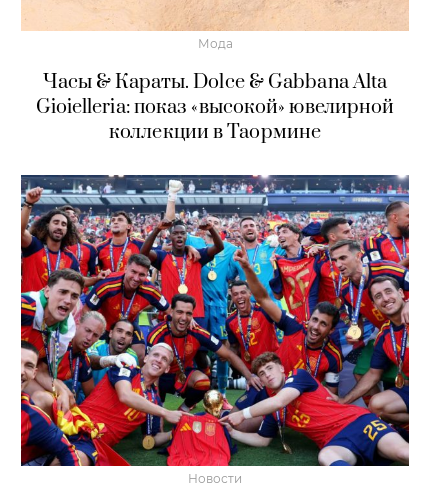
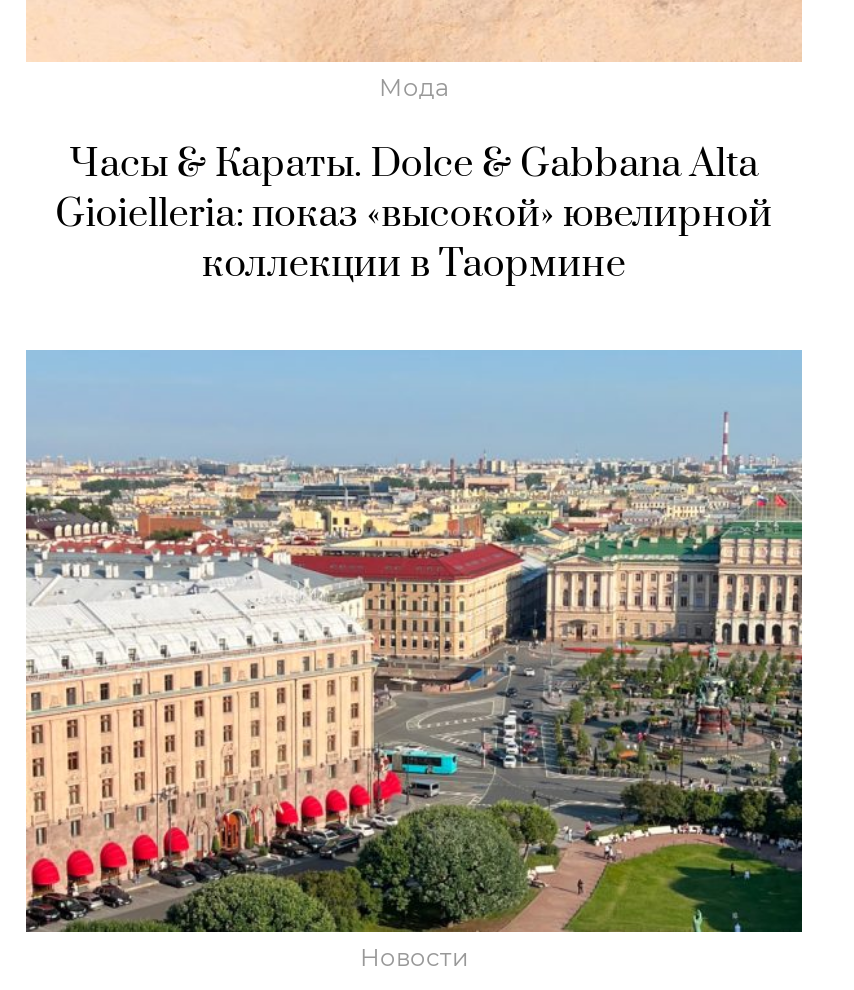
[20,174,410,467] [image] -> [24,350,804,934] [image]

